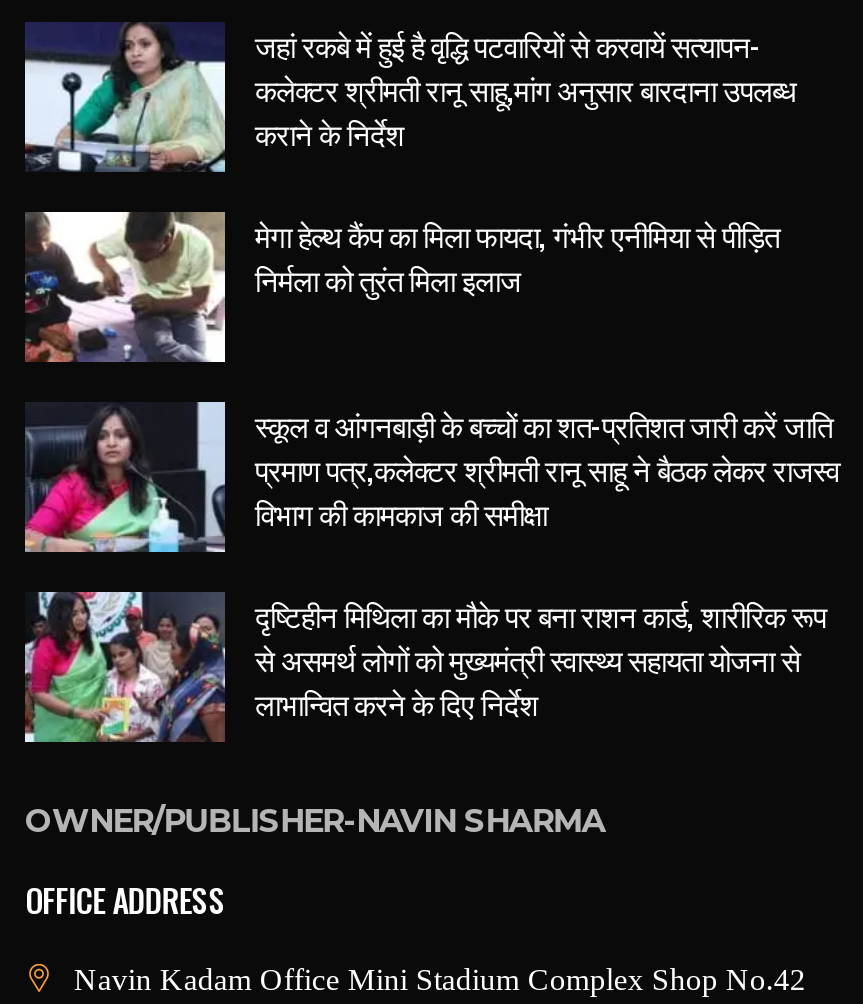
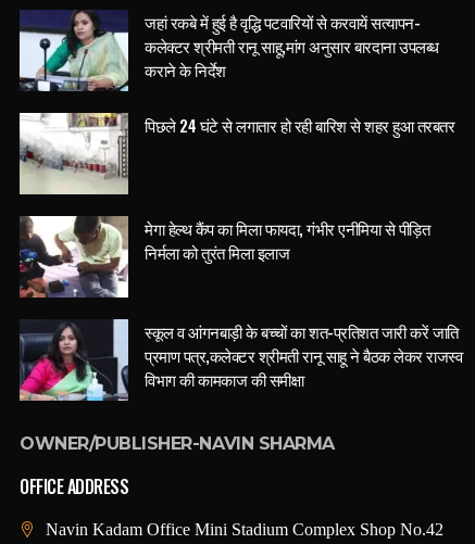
none -> [18,112,454,195] [image] | पिछले 24 घंटे से लगातार हो रही बारिश से शहर हुआ तरबतर
moved [21,210,839,533] -> [17,216,462,391]: [image] | मेगा हेल्थ कैंप का मिला फायदा, गंभीर एनीमिया से पीड़ित | निर्मला को तुरंत मिला इलाज | स्कूल व आंगनबाड़ी के बच्चों का शत-प्रतिशत जारी करें जाति | प्रमाण पत्र,कलेक्टर श्रीमती रानू साहू ने बैठक लेकर राजस्व | विभाग की कामकाज की समीक्षा
[23,590,826,744] [image] | दृष्टिहीन मिथिला का मौके पर बना राशन कार्ड, शारीरिक रूप | से असमर्थ लोगों को मुख्यमंत्री स्वास्थ्य सहायता योजना से | लाभान्वित करने के दिए निर्देश -> none

